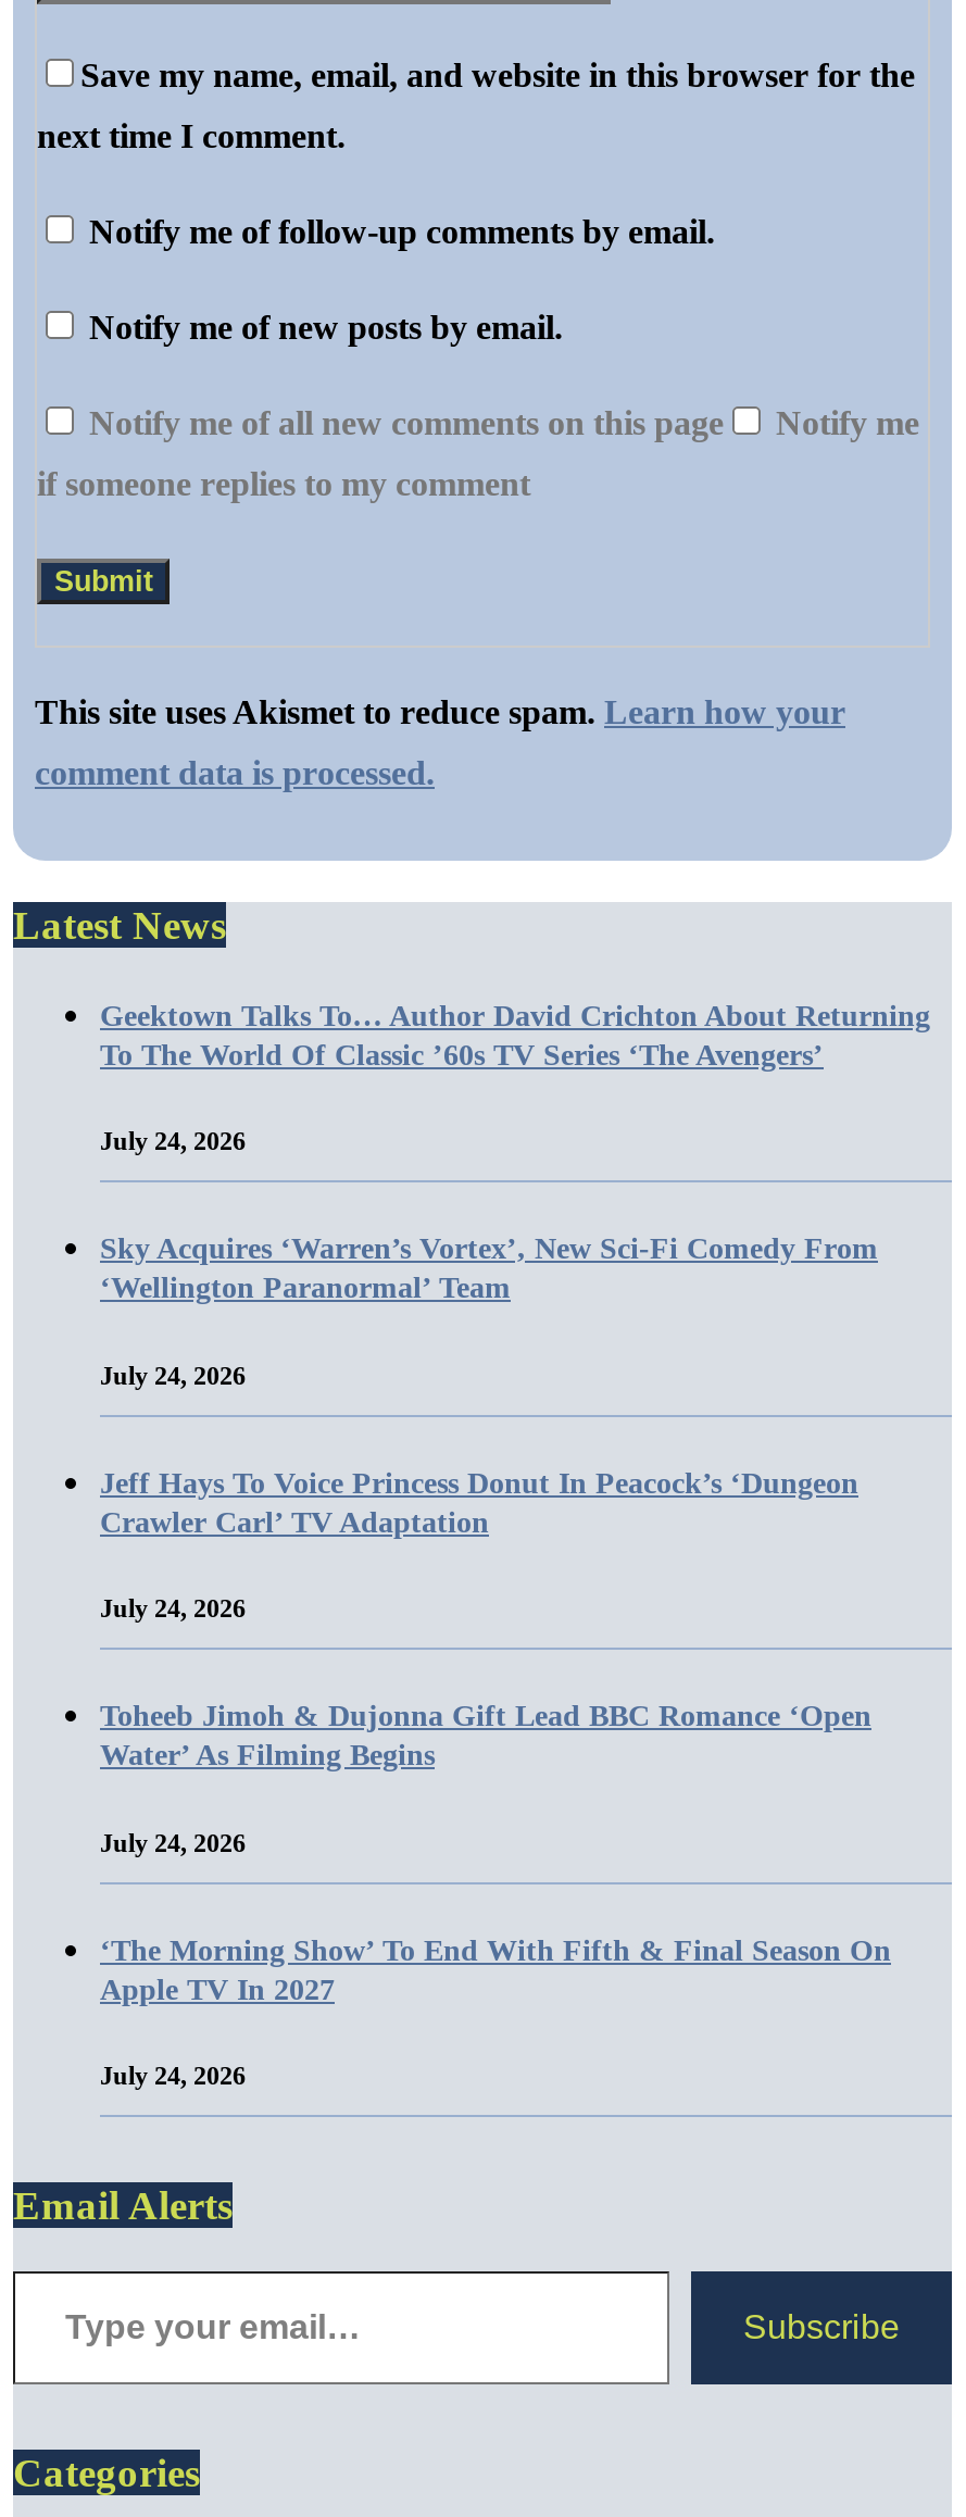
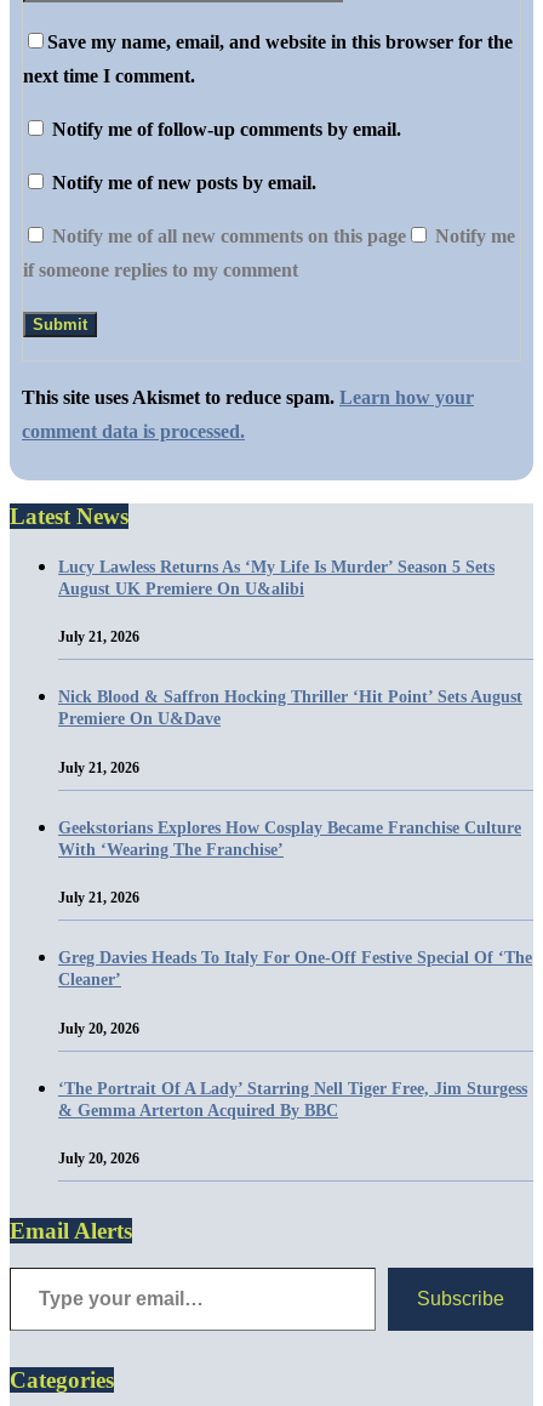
[100,999,930,1071] Geektown Talks To… Author David Crichton About Returning | To The World Of Classic ’60s TV Series ‘The Avengers’ -> [58,558,495,598] Lucy Lawless Returns As ‘My Life Is Murder’ Season 5 Sets | August UK Premiere On U&alibi
[100,1126,246,1156] July 24, 2026 -> [58,628,139,645] July 21, 2026
[100,1233,878,1305] Sky Acquires ‘Warren’s Vortex’, New Sci-Fi Comedy From | ‘Wellington Paranormal’ Team -> [58,688,522,728] Nick Blood & Saffron Hocking Thriller ‘Hit Point’ Sets August | Premiere On U&Dave
[100,1360,246,1390] July 24, 2026 -> [58,759,139,776] July 21, 2026
[100,1467,858,1538] Jeff Hays To Voice Princess Donut In Peacock’s ‘Dungeon | Crawler Carl’ TV Adaptation -> [58,819,521,859] Geekstorians Explores How Cosplay Became Franchise Culture | With ‘Wearing The Franchise’
[100,1593,246,1624] July 24, 2026 -> [58,889,139,906] July 21, 2026
[100,1701,871,1772] Toheeb Jimoh & Dujonna Gift Lead BBC Romance ‘Open | Water’ As Filming Begins -> [58,949,532,989] Greg Davies Heads To Italy For One-Off Festive Special Of ‘The | Cleaner’
[100,1827,246,1858] July 24, 2026 -> [58,1020,139,1037] July 20, 2026
[100,1934,891,2006] ‘The Morning Show’ To End With Fifth & Final Season On | Apple TV In 2027 -> [58,1080,527,1120] ‘The Portrait Of A Lady’ Starring Nell Tiger Free, Jim Sturgess | & Gemma Arterton Acquired By BBC
[100,2061,246,2091] July 24, 2026 -> [58,1150,139,1167] July 20, 2026

